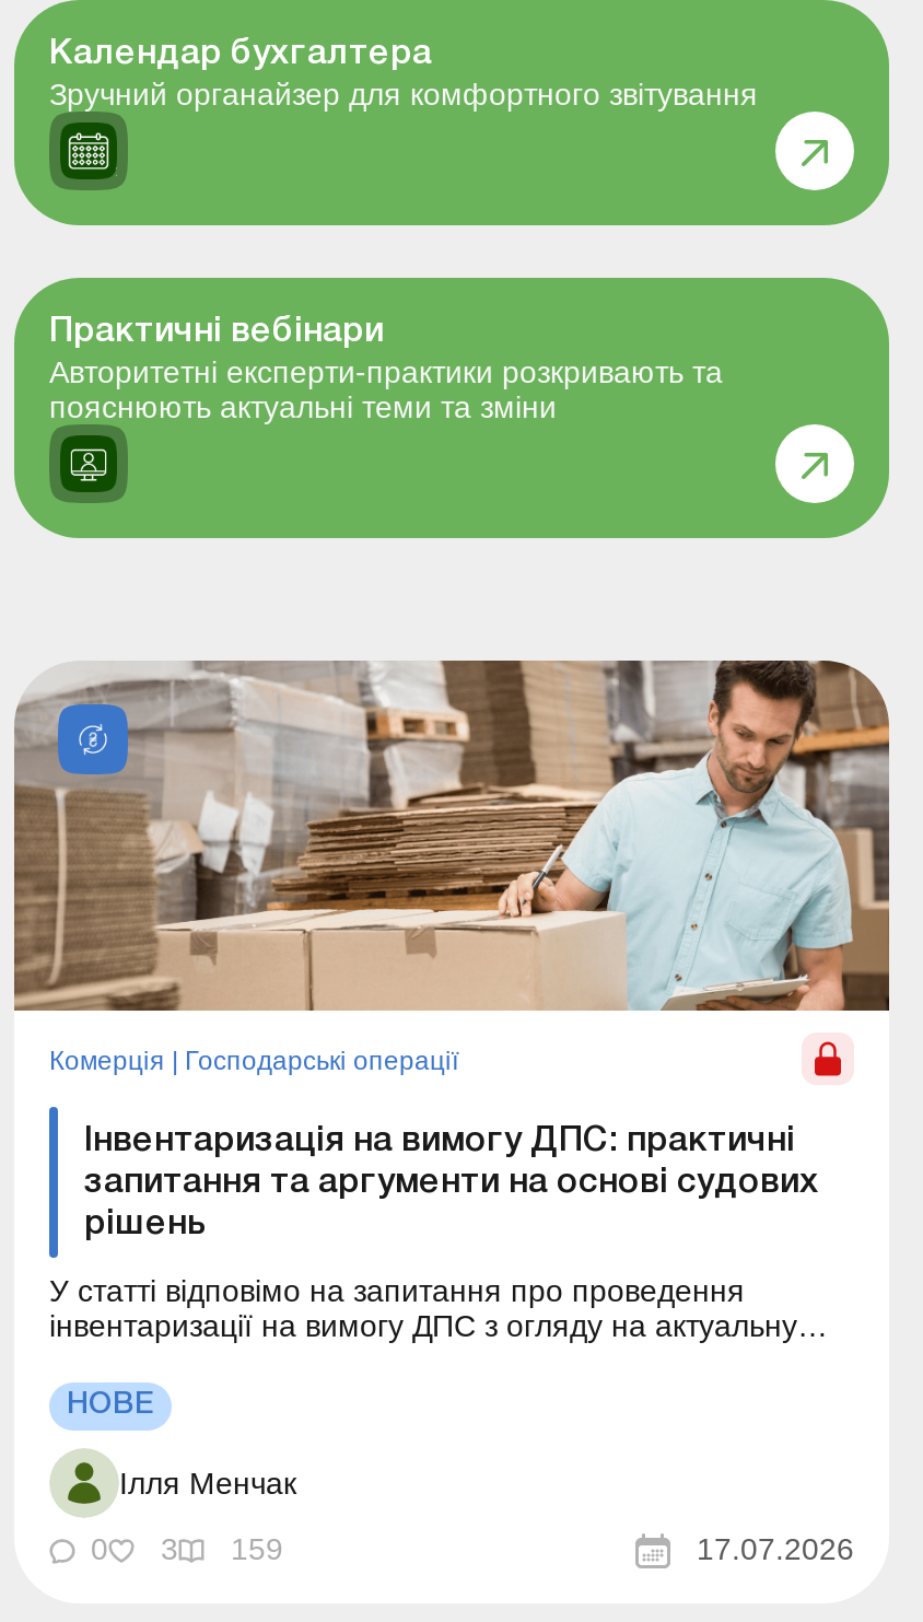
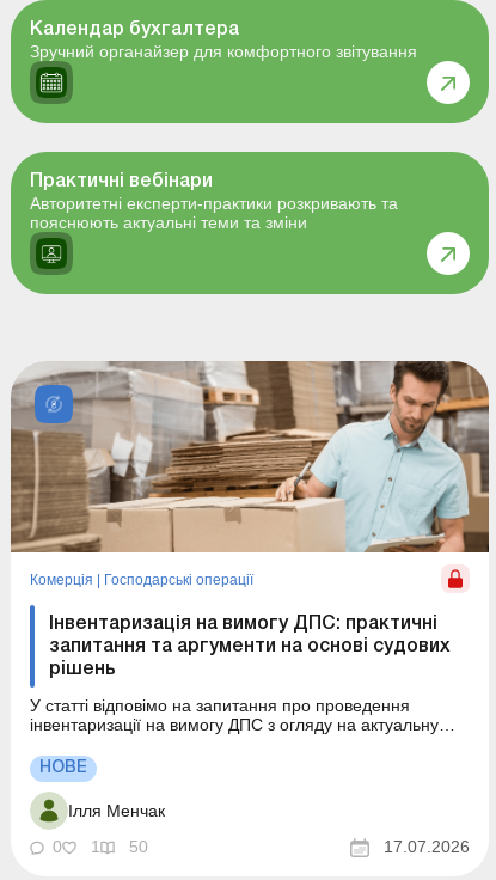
[152,1531,178,1566] 3 -> [86,837,100,856] 1
[222,1531,283,1566] 159 -> [124,837,148,856] 50

